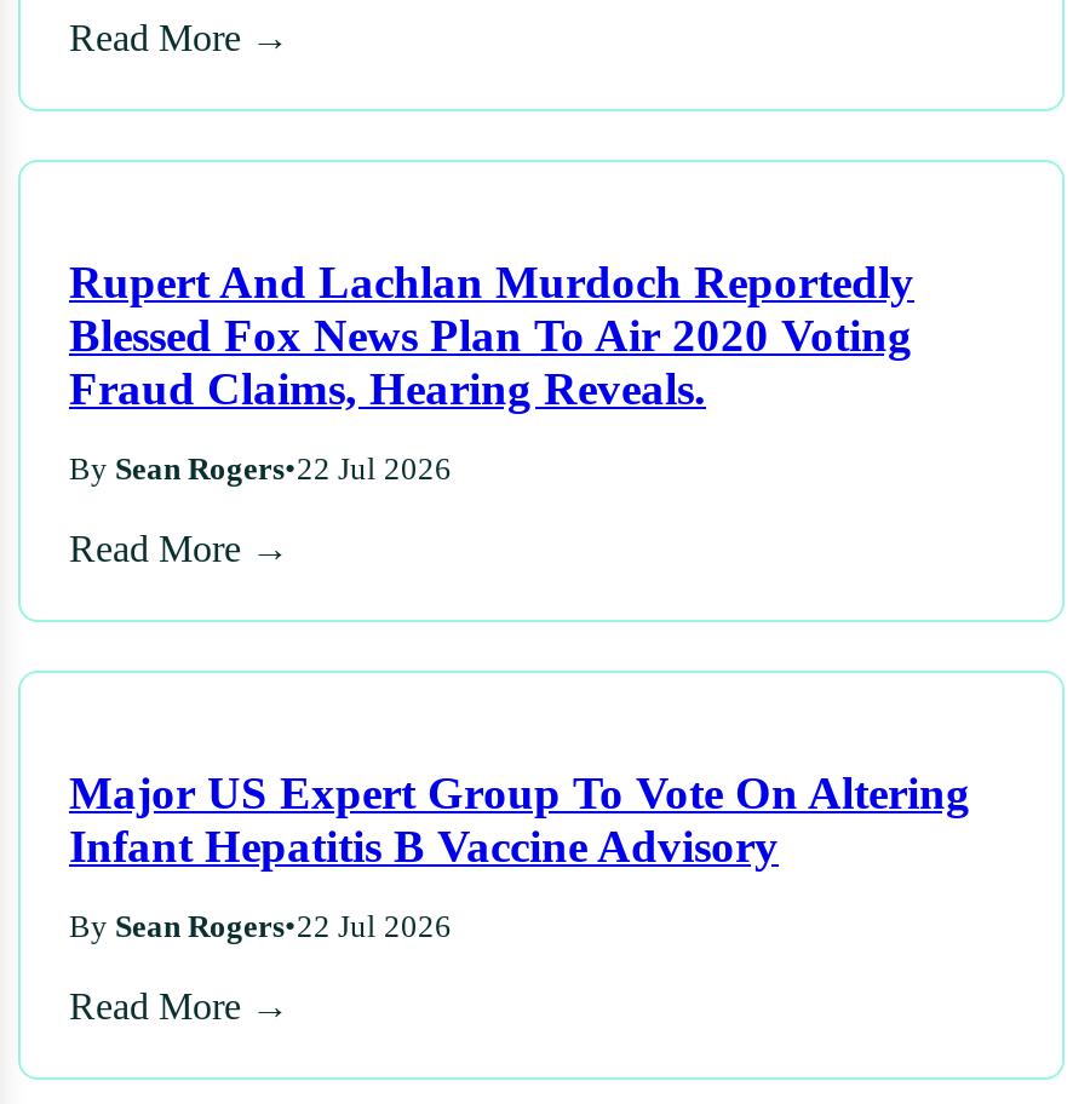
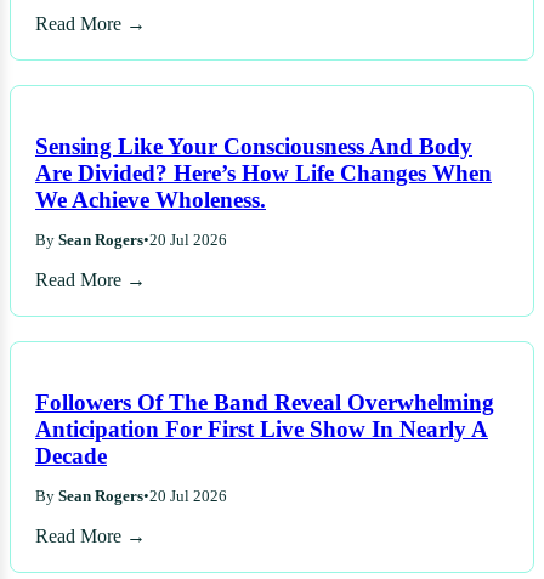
[69,256,914,414] Rupert And Lachlan Murdoch Reportedly | Blessed Fox News Plan To Air 2020 Voting | Fraud Claims, Hearing Reveals. -> [35,133,492,212] Sensing Like Your Consciousness And Body | Are Divided? Here’s How Life Changes When | We Achieve Wholeness.
[69,452,452,486] By Sean Rogers•22 Jul 2026 -> [35,232,227,249] By Sean Rogers•20 Jul 2026
[69,768,970,872] Major US Expert Group To Vote On Altering | Infant Hepatitis B Vaccine Advisory -> [35,390,494,469] Followers Of The Band Reveal Overwhelming | Anticipation For First Live Show In Nearly A | Decade
[69,911,452,944] By Sean Rogers•22 Jul 2026 -> [35,488,227,505] By Sean Rogers•20 Jul 2026

